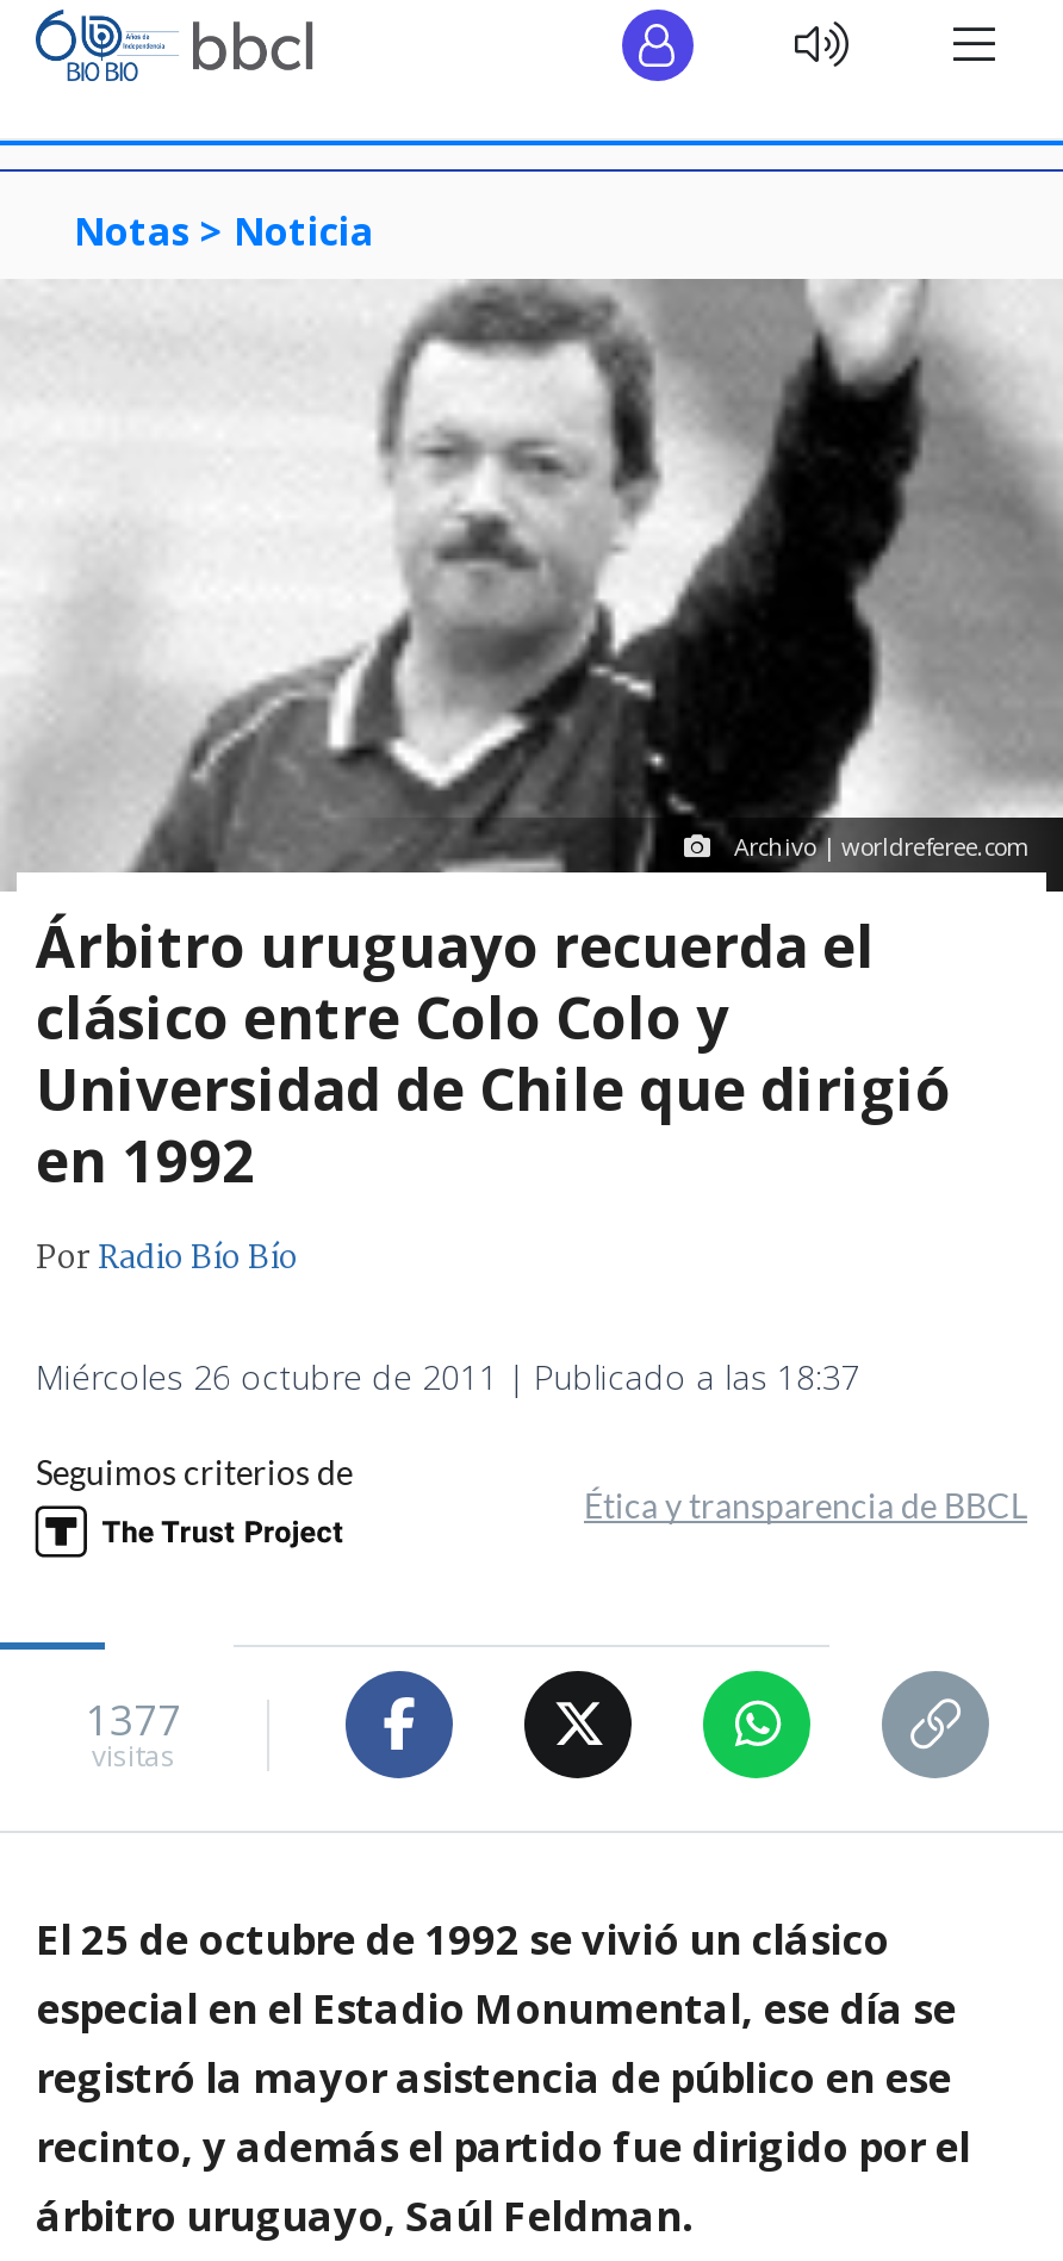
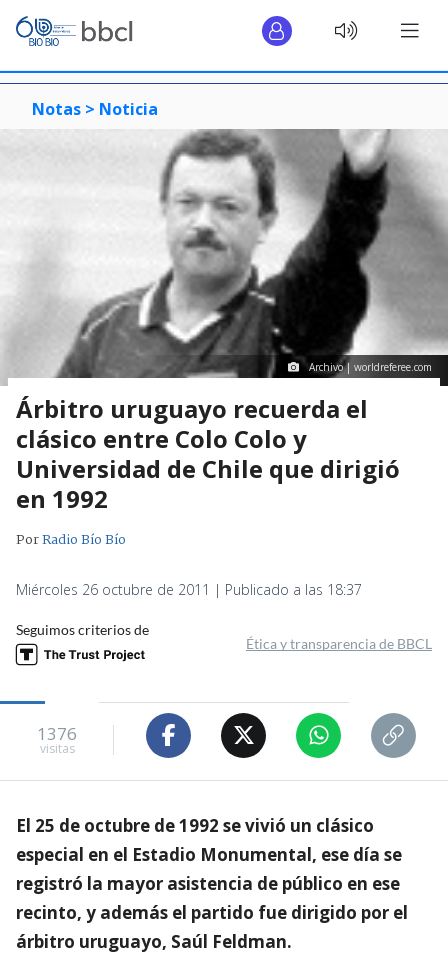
[86,1693,181,1748] 1377 -> [37,722,77,745] 1376

